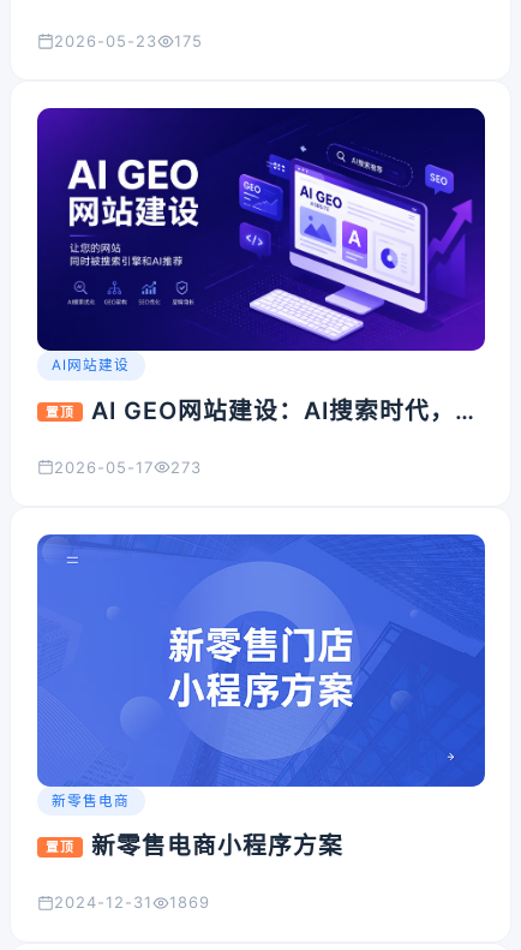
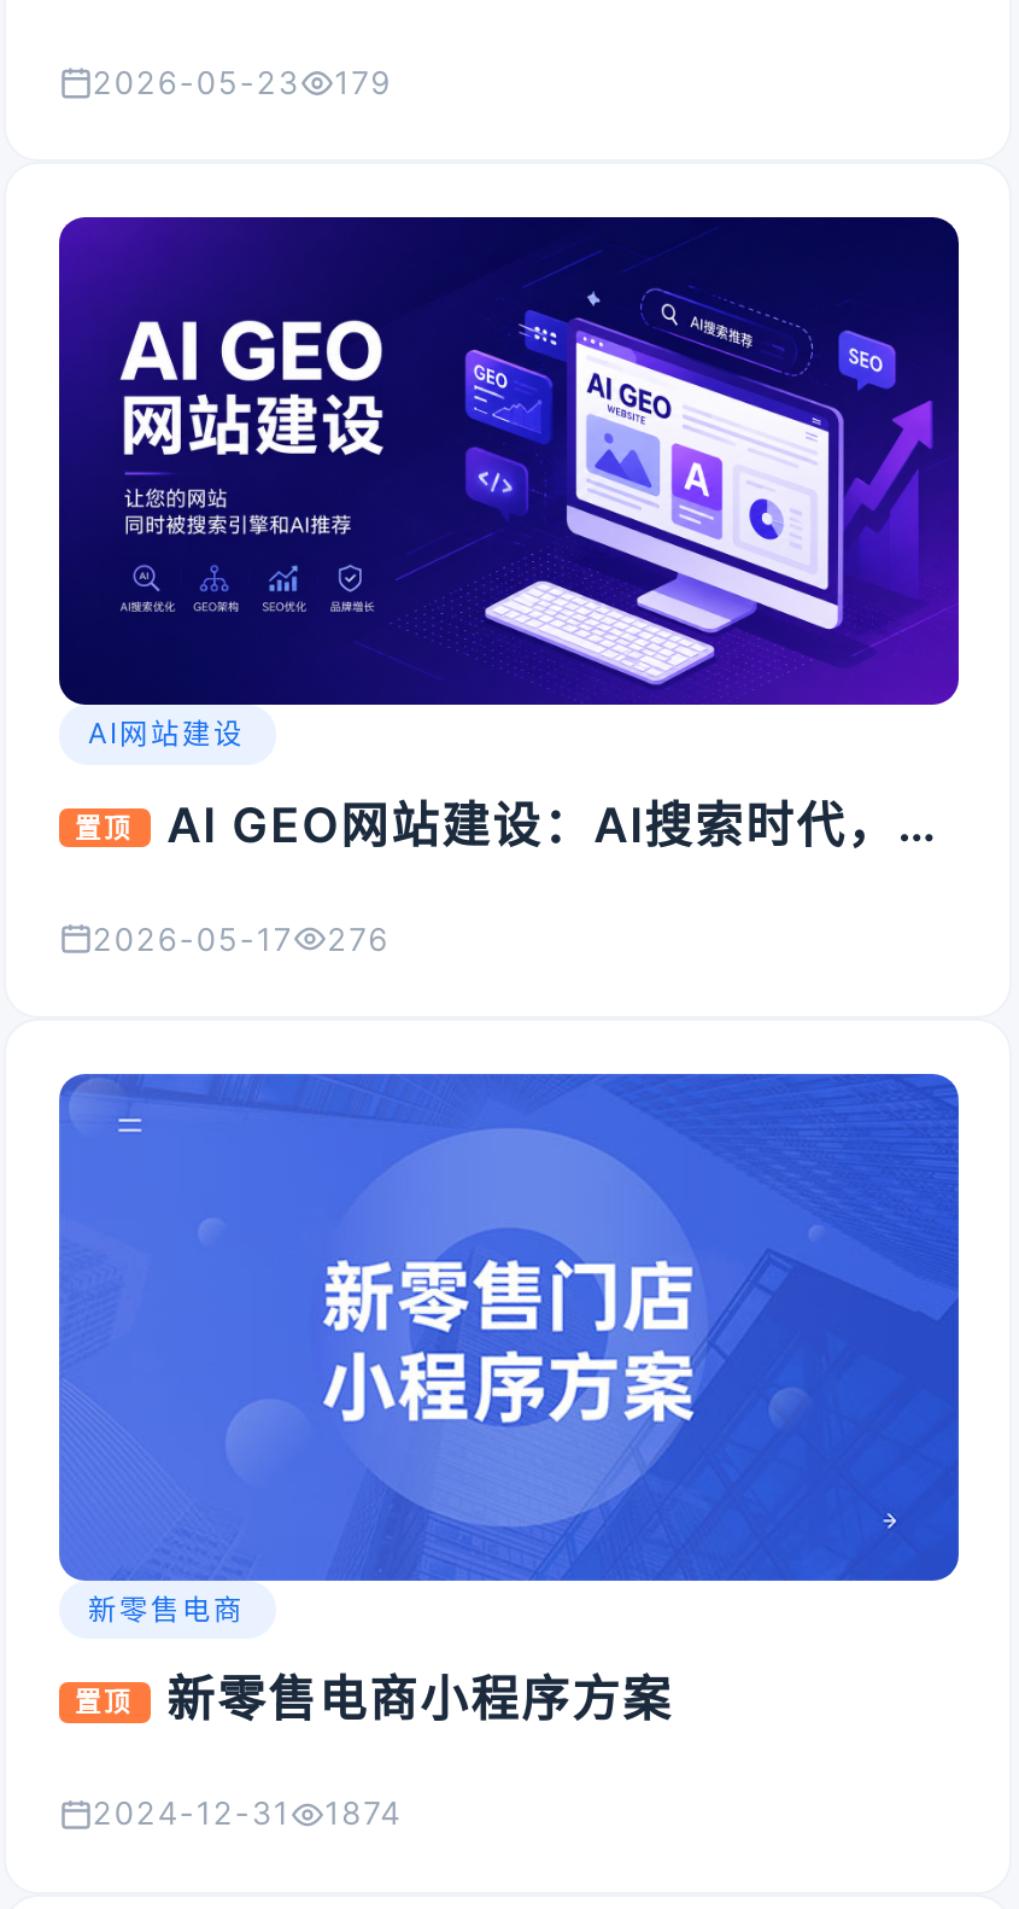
[54,31,203,50] 2026-05-23 175 -> [92,63,392,101] 2026-05-23 179
[54,457,202,477] 2026-05-17 273 -> [92,919,390,958] 2026-05-17 276
[54,893,210,912] 2024-12-31 1869 -> [92,1794,402,1832] 2024-12-31 1874

